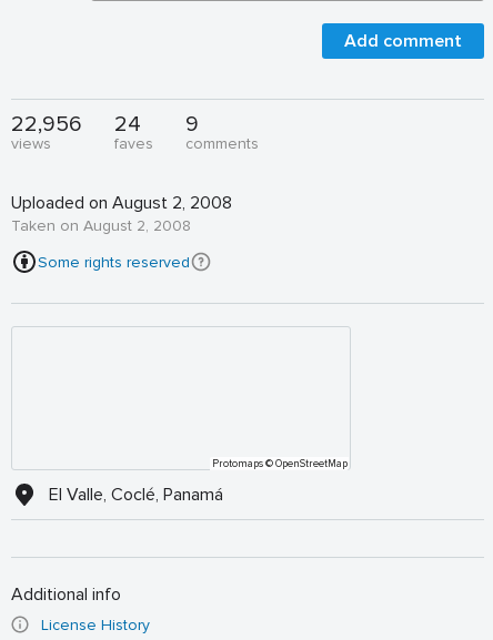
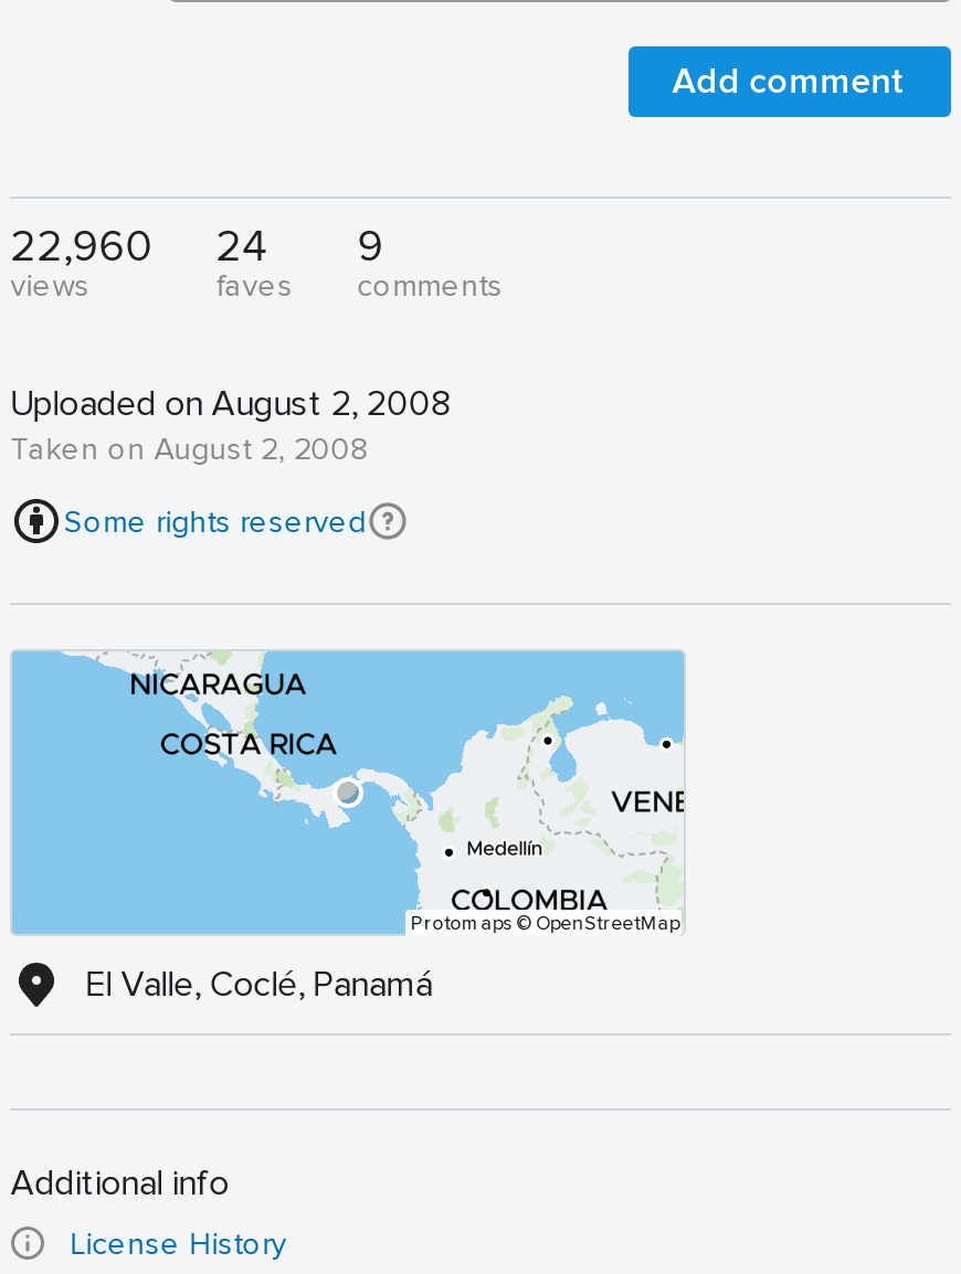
[11,111,199,138] 22,956 24 9 -> [10,221,384,274] 22,960 24 9
none -> [10,649,686,936] [image]

